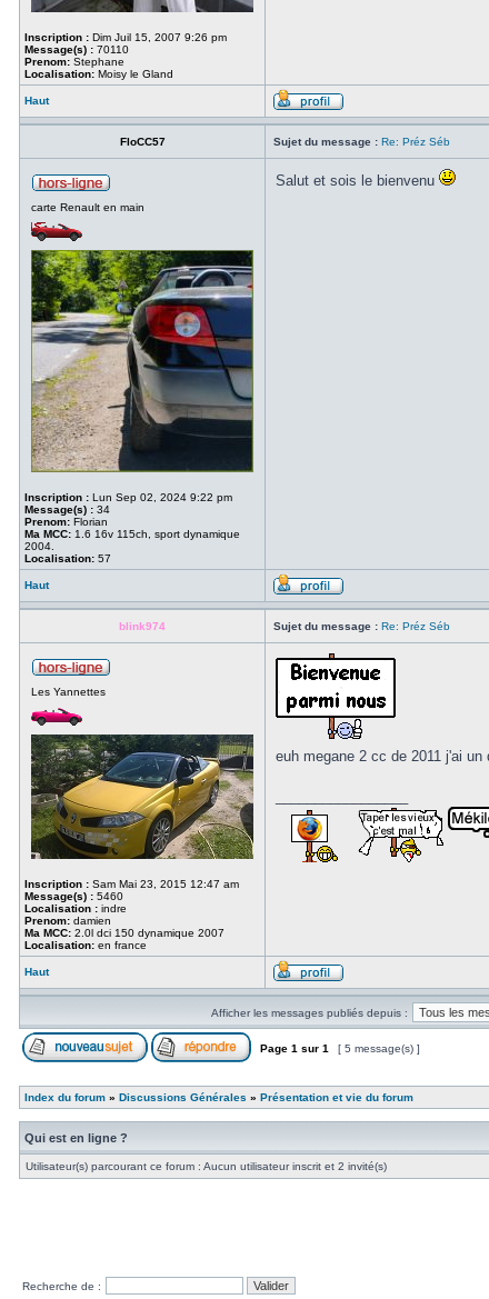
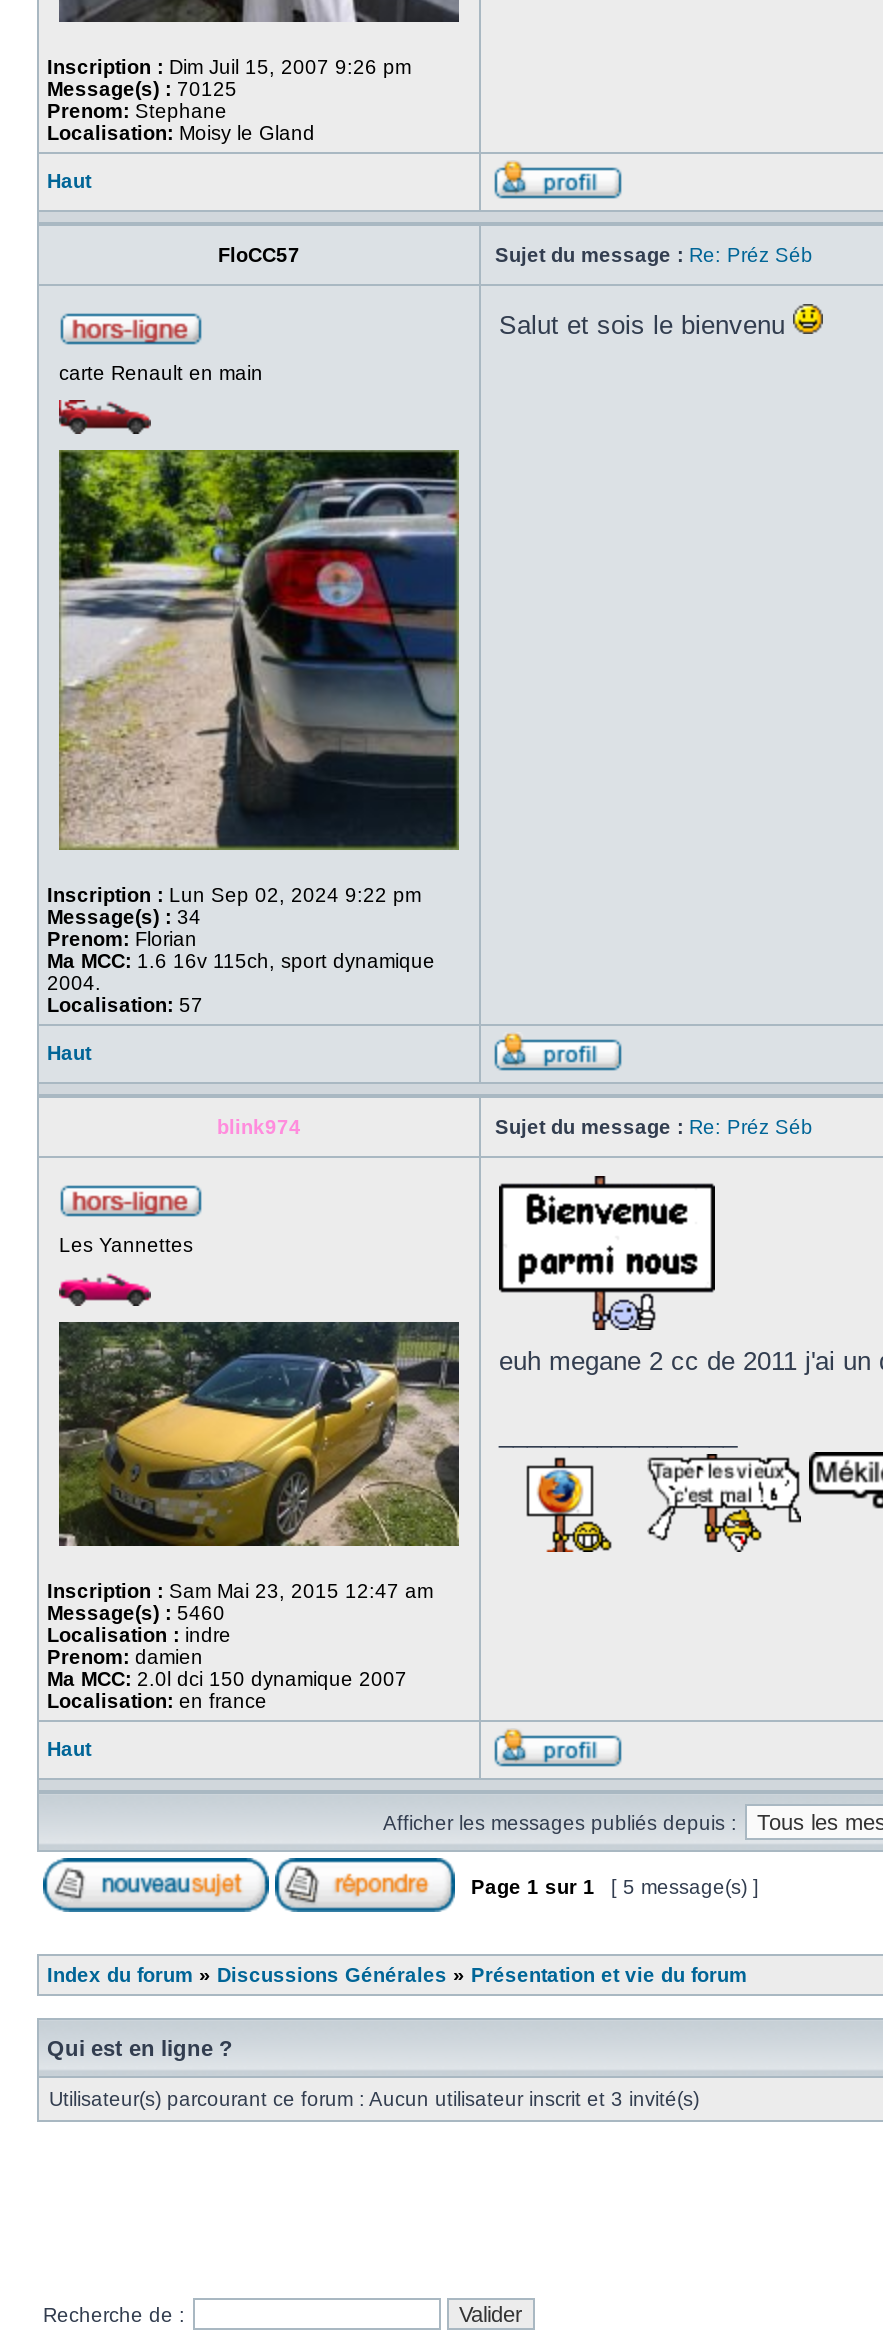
[24,43,129,56] Message(s) : 70110 -> [47,78,237,100] Message(s) : 70125
[26,1160,387,1172] Utilisateur(s) parcourant ce forum : Aucun utilisateur inscrit et 2 invité(s) -> [49,2088,699,2110] Utilisateur(s) parcourant ce forum : Aucun utilisateur inscrit et 3 invité(s)

